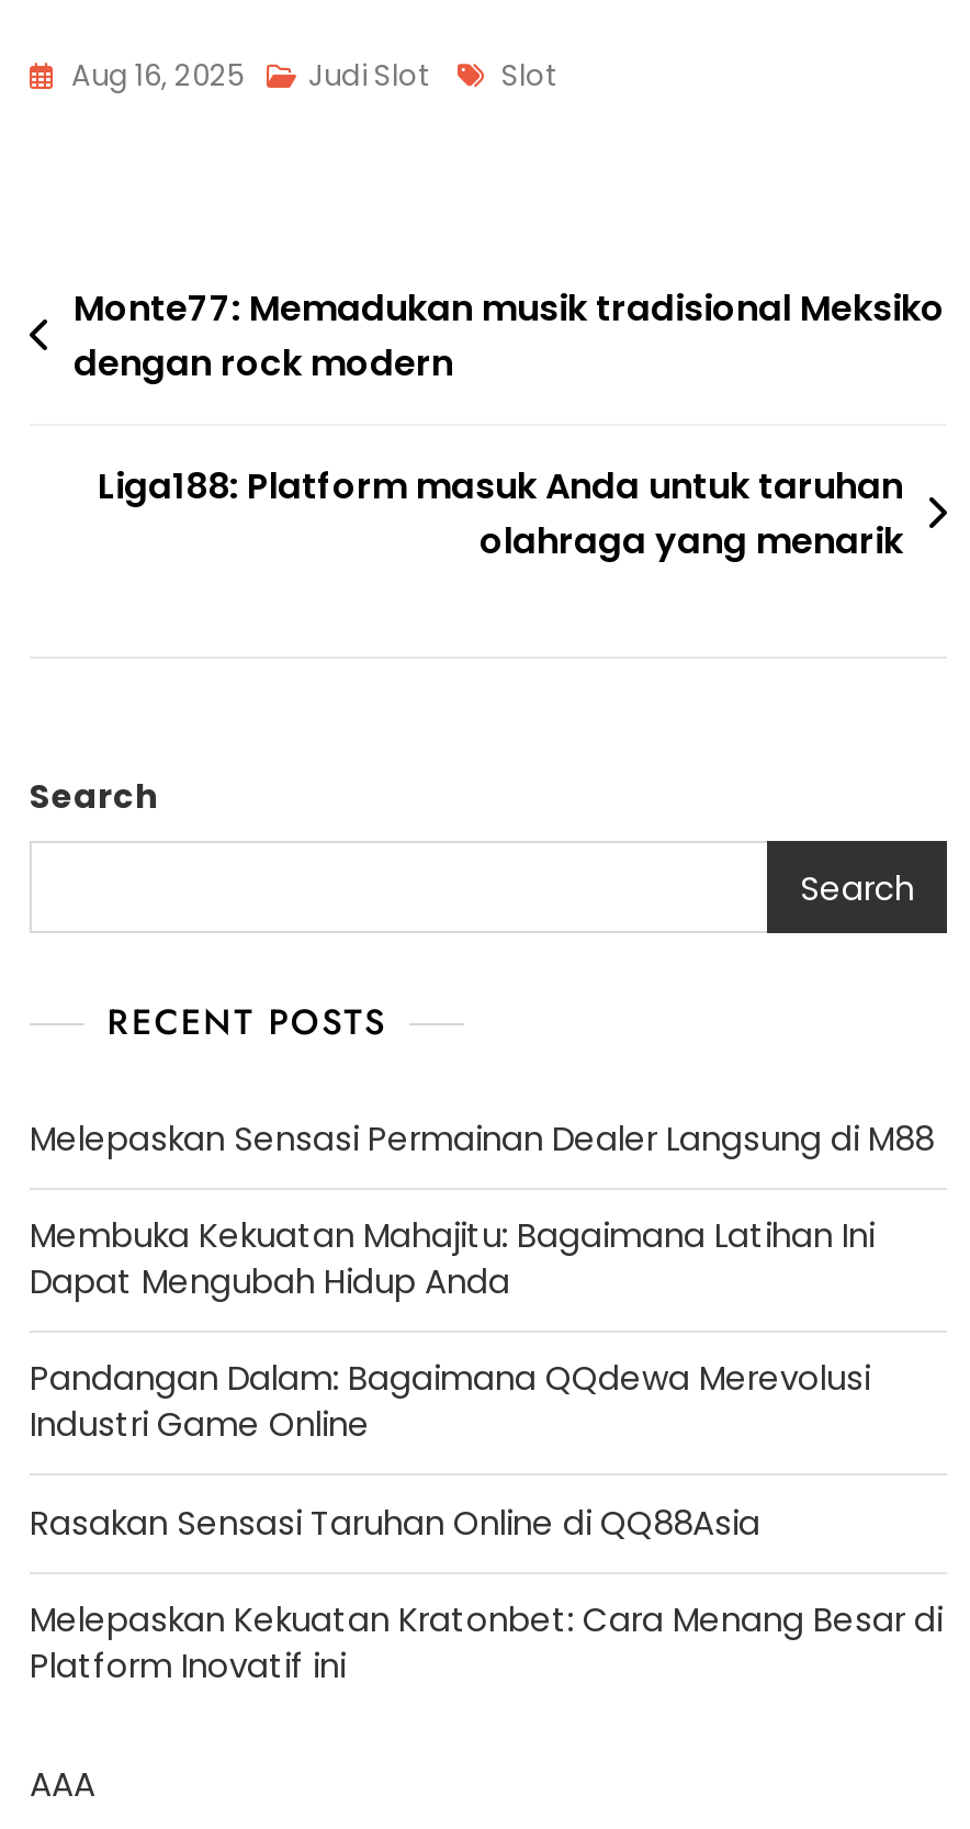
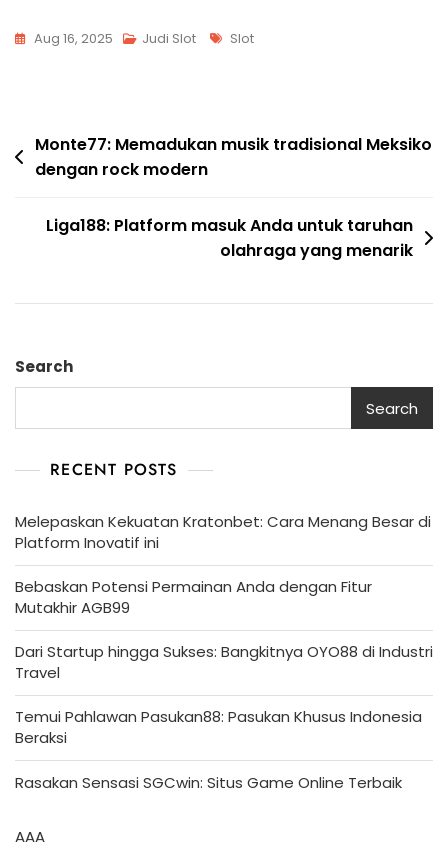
[30,1116,934,1546] Melepaskan Sensasi Permainan Dealer Langsung di M88 | Membuka Kekuatan Mahajitu: Bagaimana Latihan Ini | Dapat Mengubah Hidup Anda | Pandangan Dalam: Bagaimana QQdewa Merevolusi | Industri Game Online | Rasakan Sensasi Taruhan Online di QQ88Asia -> none
moved [30,1597,943,1689] -> [15,511,431,553]: Melepaskan Kekuatan Kratonbet: Cara Menang Besar di | Platform Inovatif ini
none -> [15,576,433,793] Bebaskan Potensi Permainan Anda dengan Fitur | Mutakhir AGB99 | Dari Startup hingga Sukses: Bangkitnya OYO88 di Industri | Travel | Temui Pahlawan Pasukan88: Pasukan Khusus Indonesia | Beraksi | Rasakan Sensasi SGCwin: Situs Game Online Terbaik

